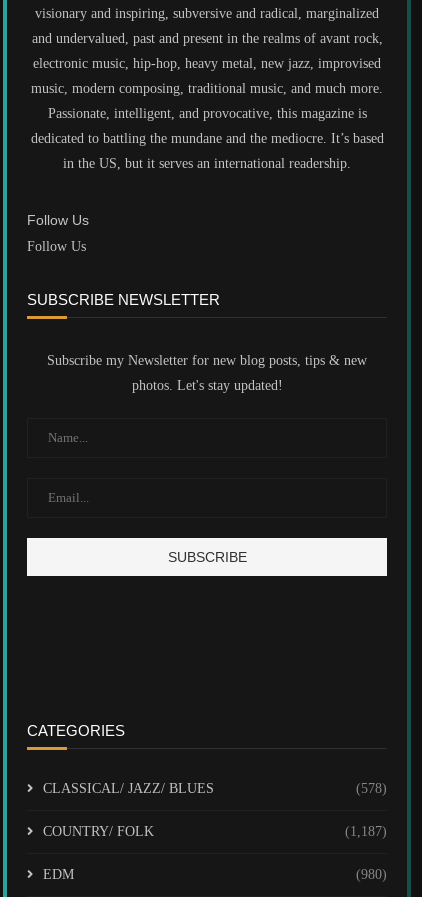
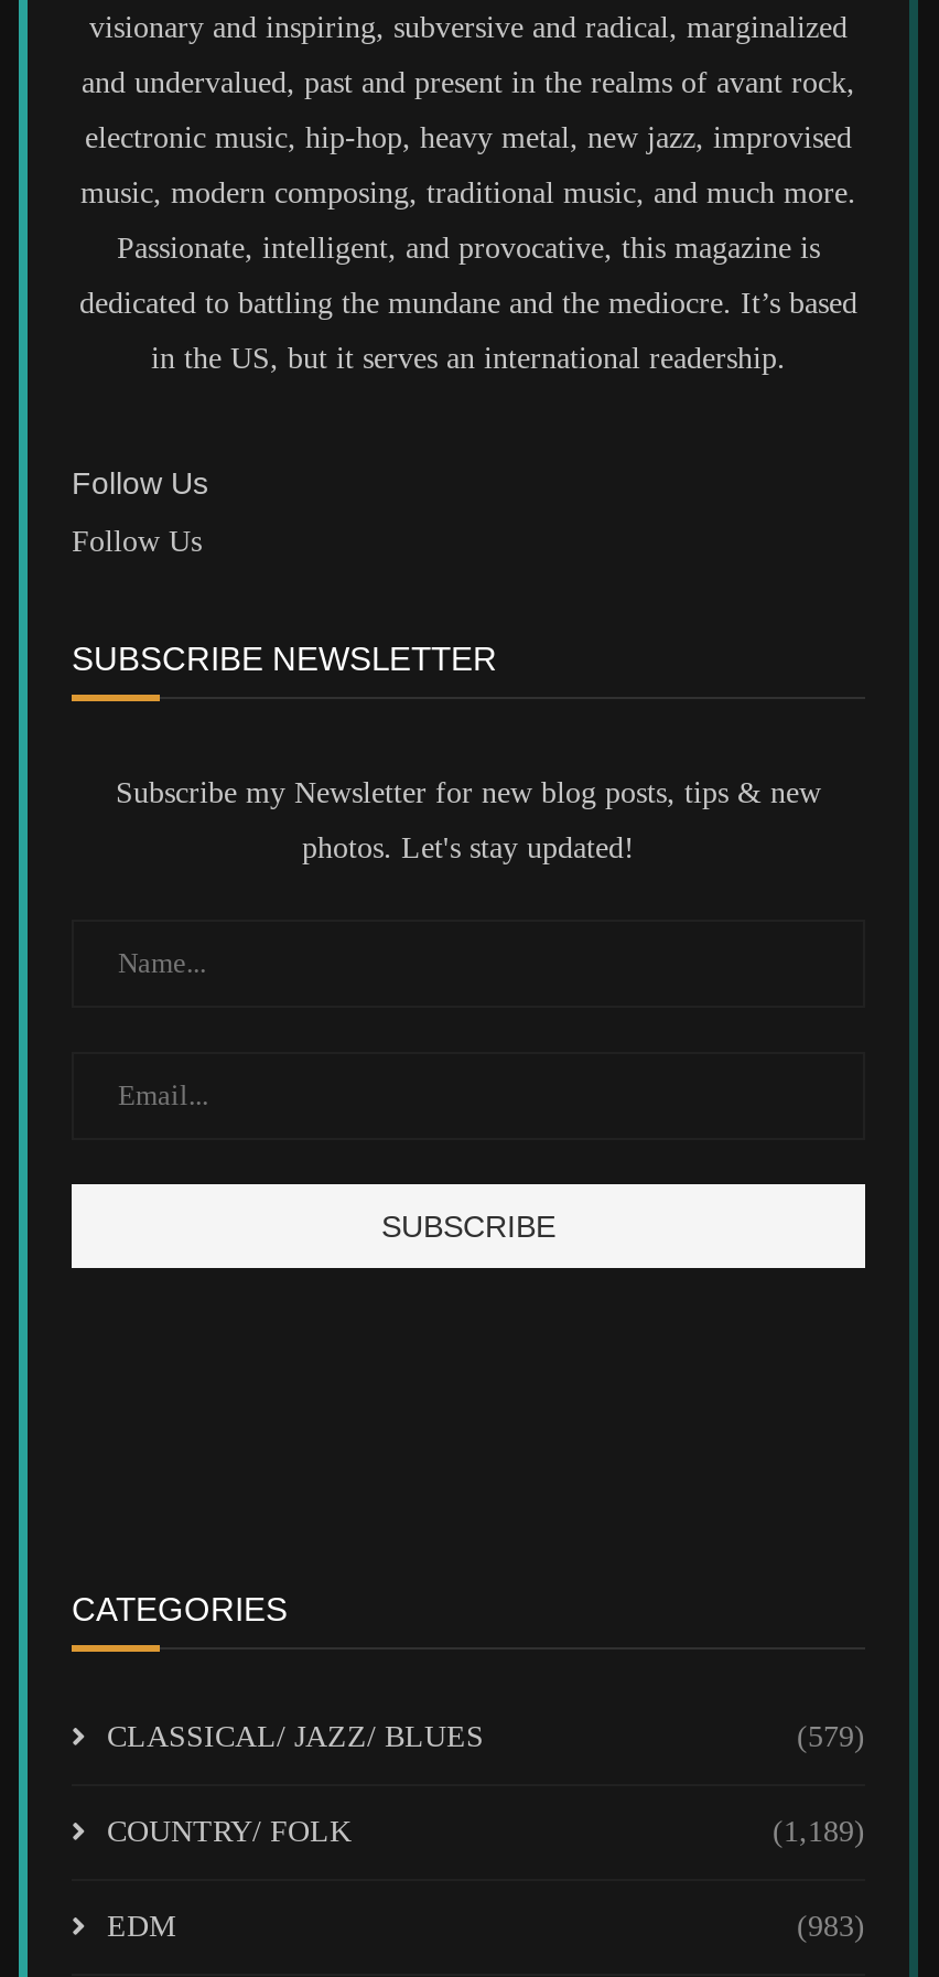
[356,781,387,796] (578) -> [797,1721,865,1754] (579)
[345,824,387,839] (1,187) -> [773,1816,865,1849] (1,189)
[356,867,387,882] (980) -> [797,1910,865,1943] (983)

